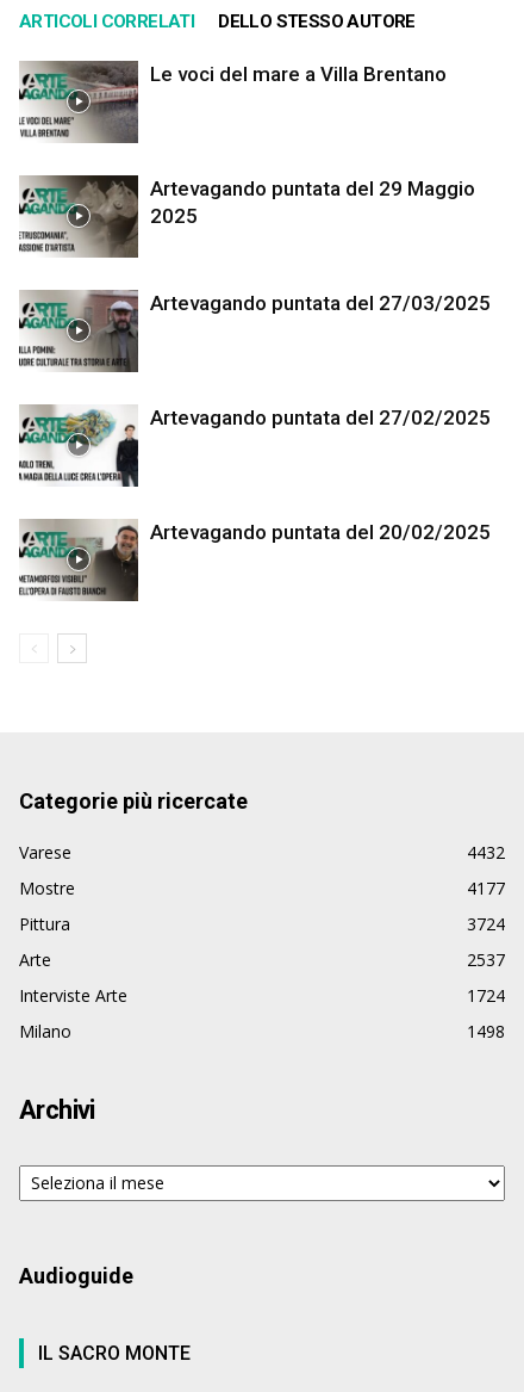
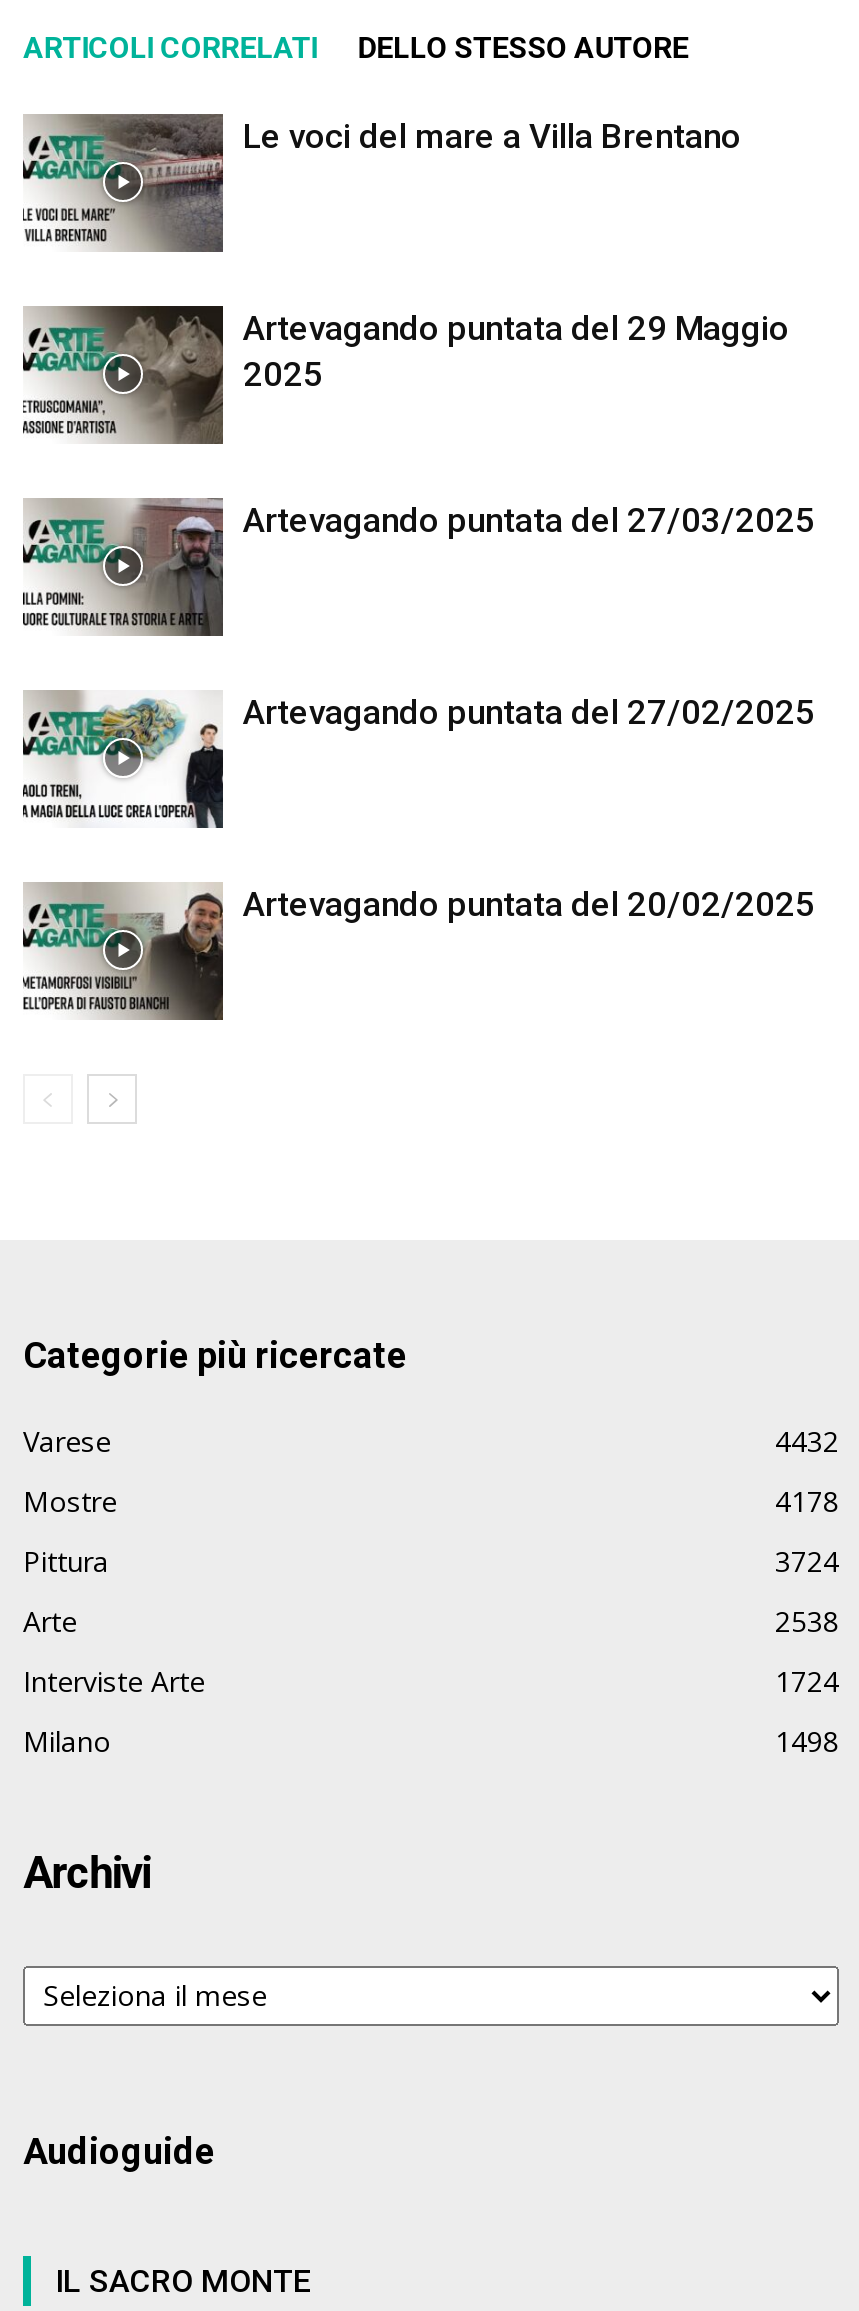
[467,877,505,899] 4177 -> [775,1482,839,1520] 4178
[467,948,505,971] 2537 -> [775,1602,839,1640] 2538

